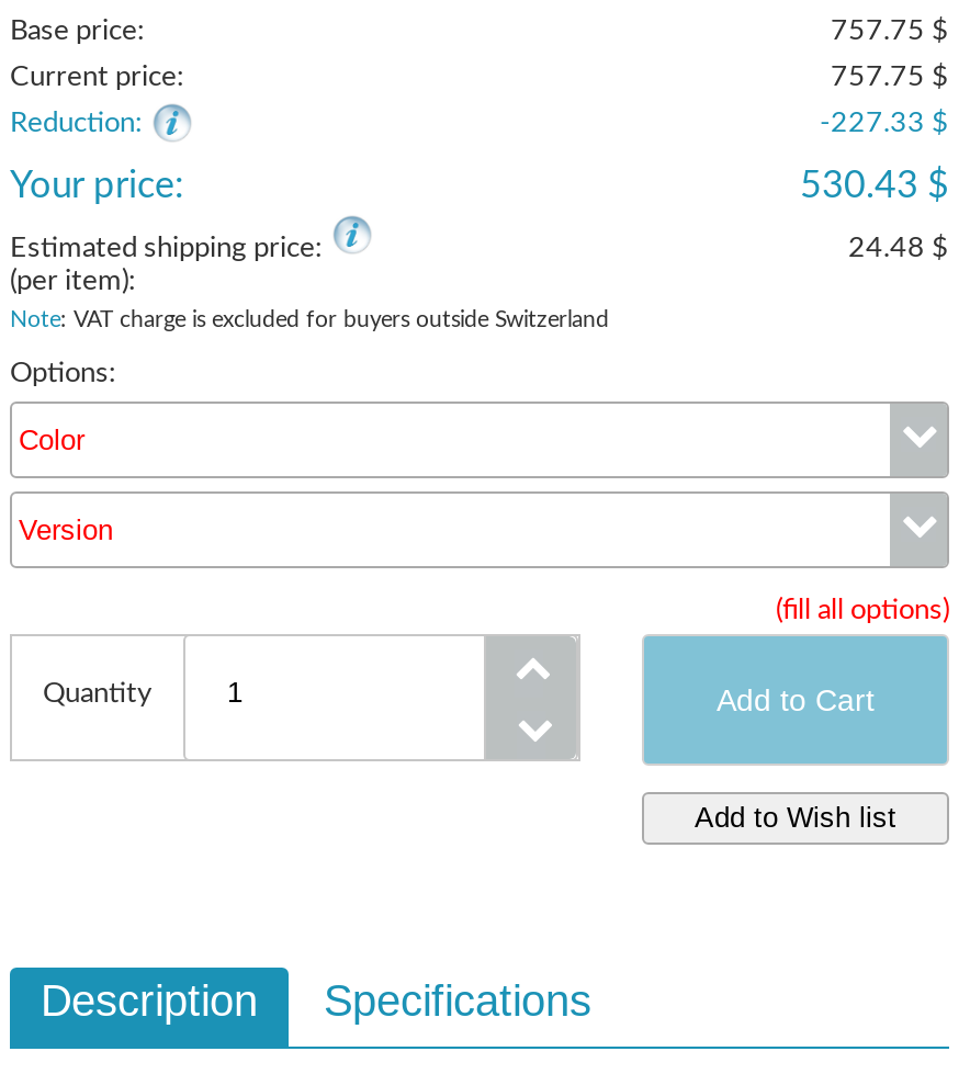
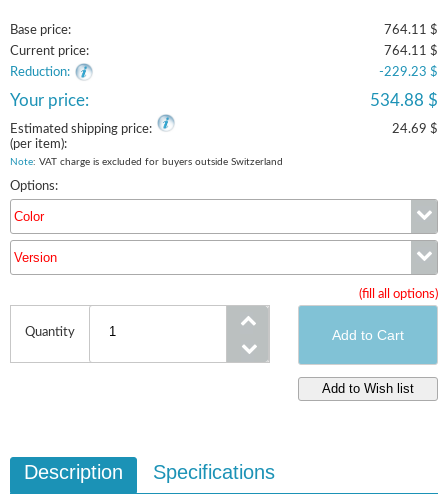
[831,18,949,46] 757.75 $ -> [384,24,438,37] 764.11 $
[831,64,949,92] 757.75 $ -> [384,45,438,58] 764.11 $
[820,110,949,138] -227.33 $ -> [379,66,438,79] -229.23 $
[800,167,949,204] 530.43 $ -> [370,92,438,109] 534.88 $
[848,235,949,264] 24.48 $ -> [392,123,438,136] 24.69 $

